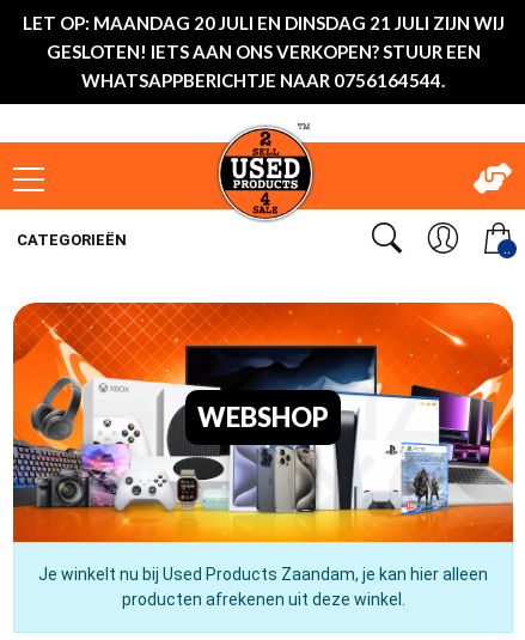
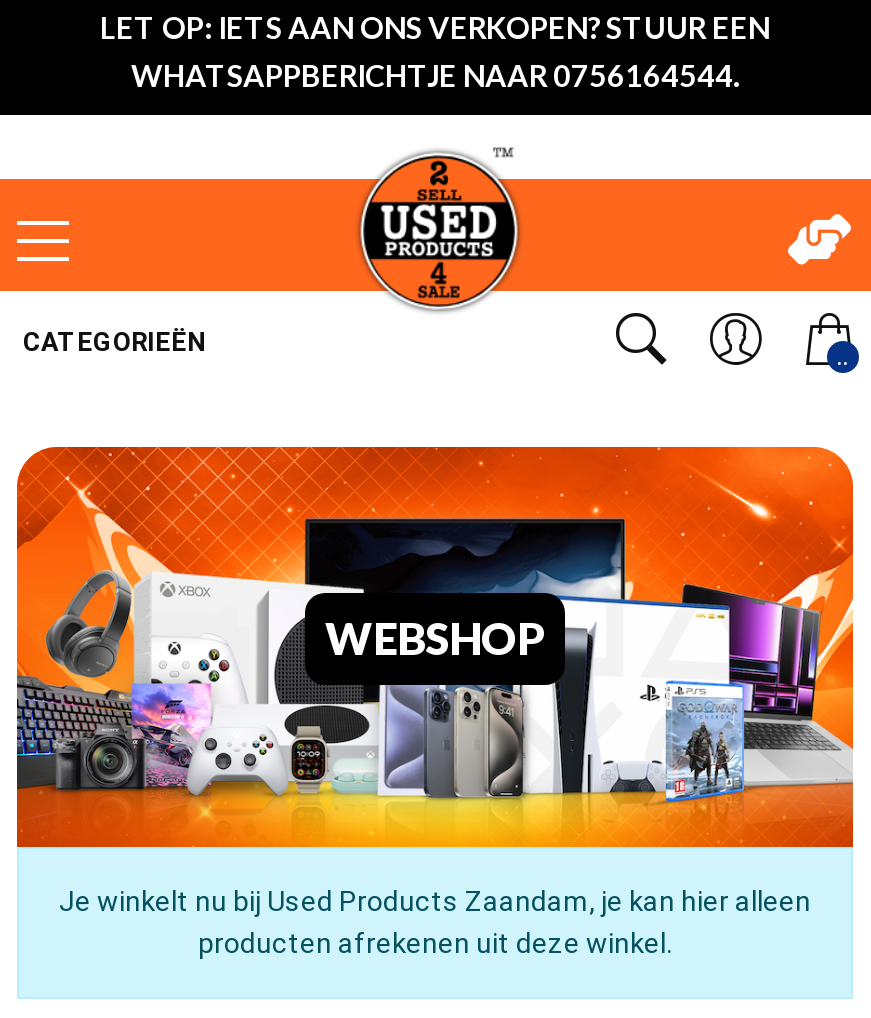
[22,12,504,62] LET OP: MAANDAG 20 JULI EN DINSDAG 21 JULI ZIJN WIJ | GESLOTEN! IETS AAN ONS VERKOPEN? STUUR EEN -> [100,9,770,45] LET OP: IETS AAN ONS VERKOPEN? STUUR EEN

